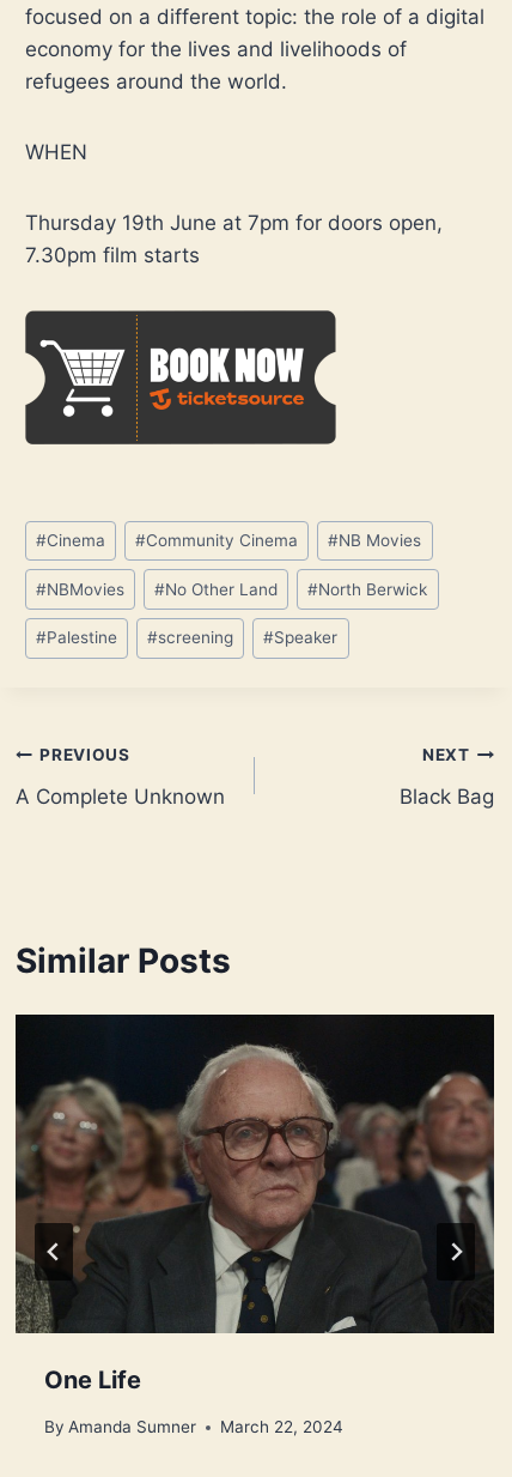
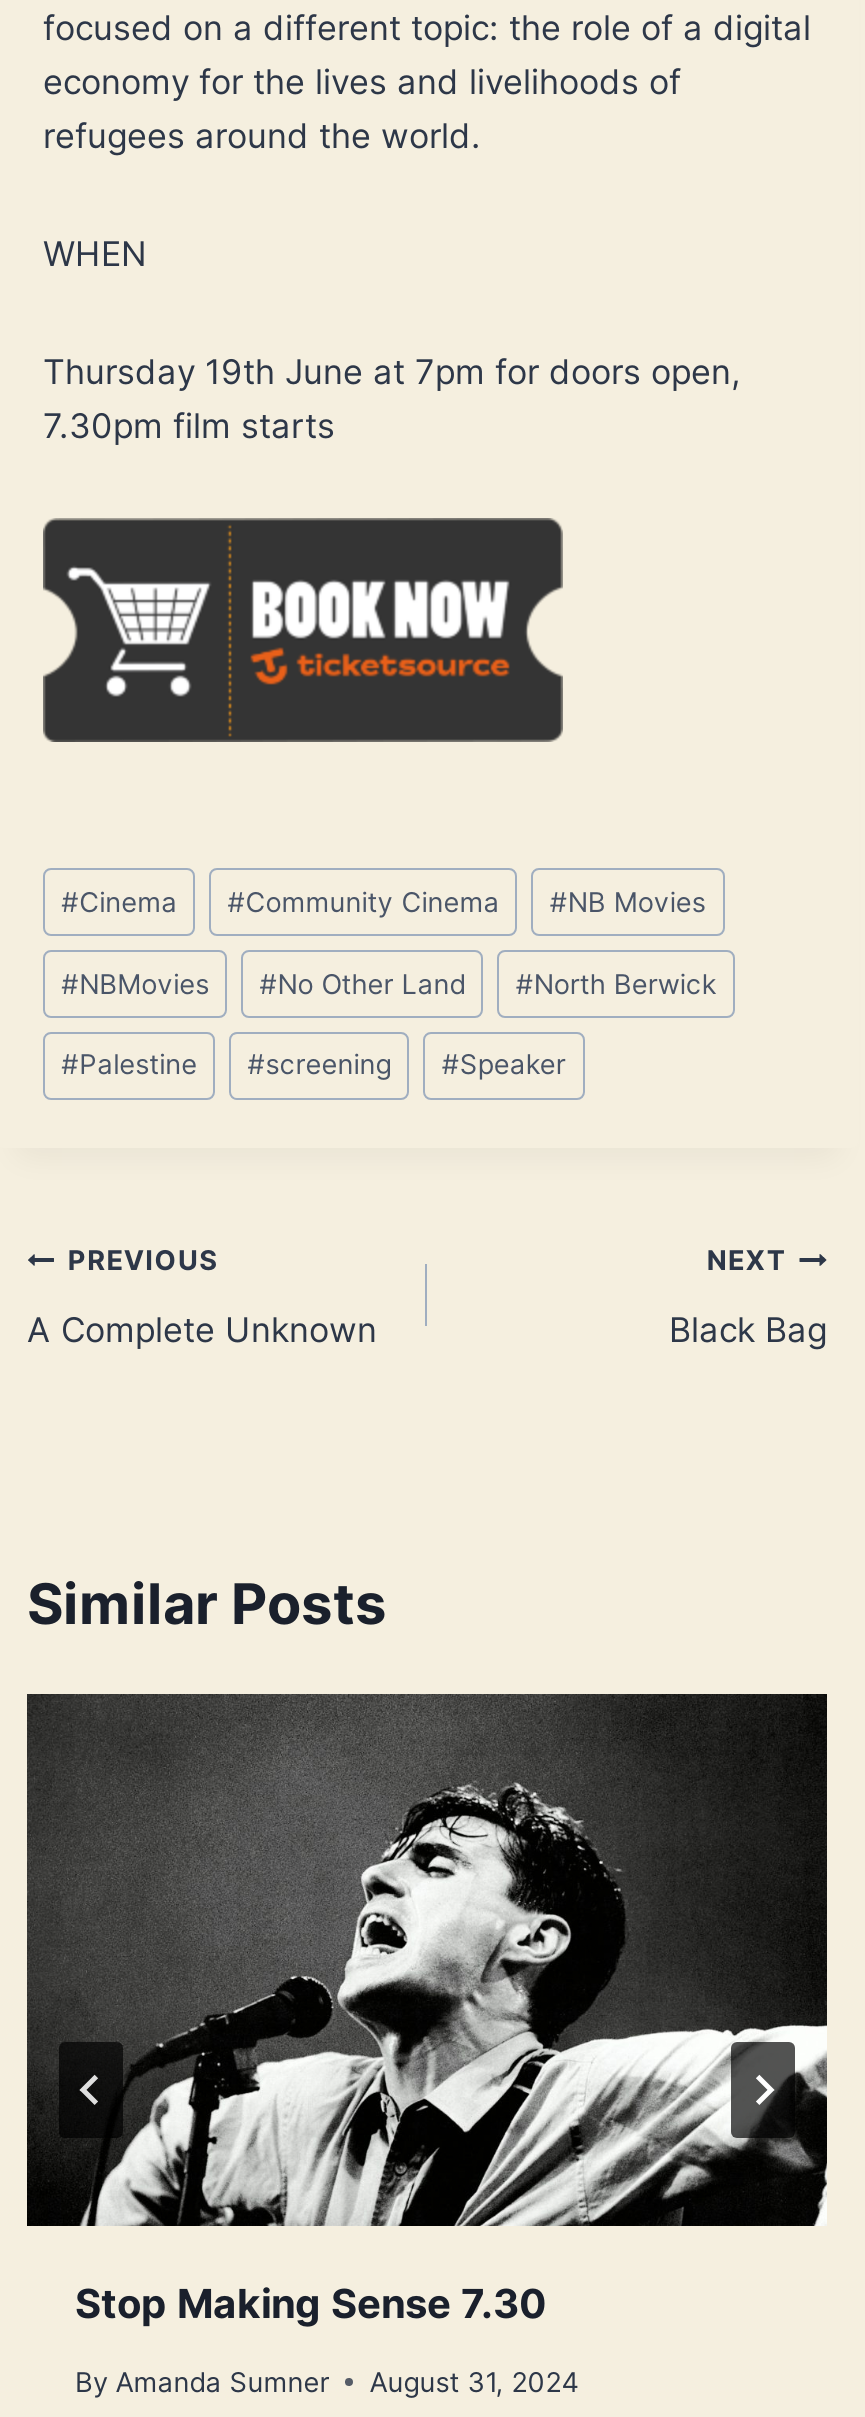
[16,1016,495,1395] [image] | One Life -> [27,1694,827,2329] [image] | Stop Making Sense 7.30
[44,1417,344,1436] By Amanda Sumner March 22, 2024 -> [75,2366,579,2398] By Amanda Sumner August 31, 2024

